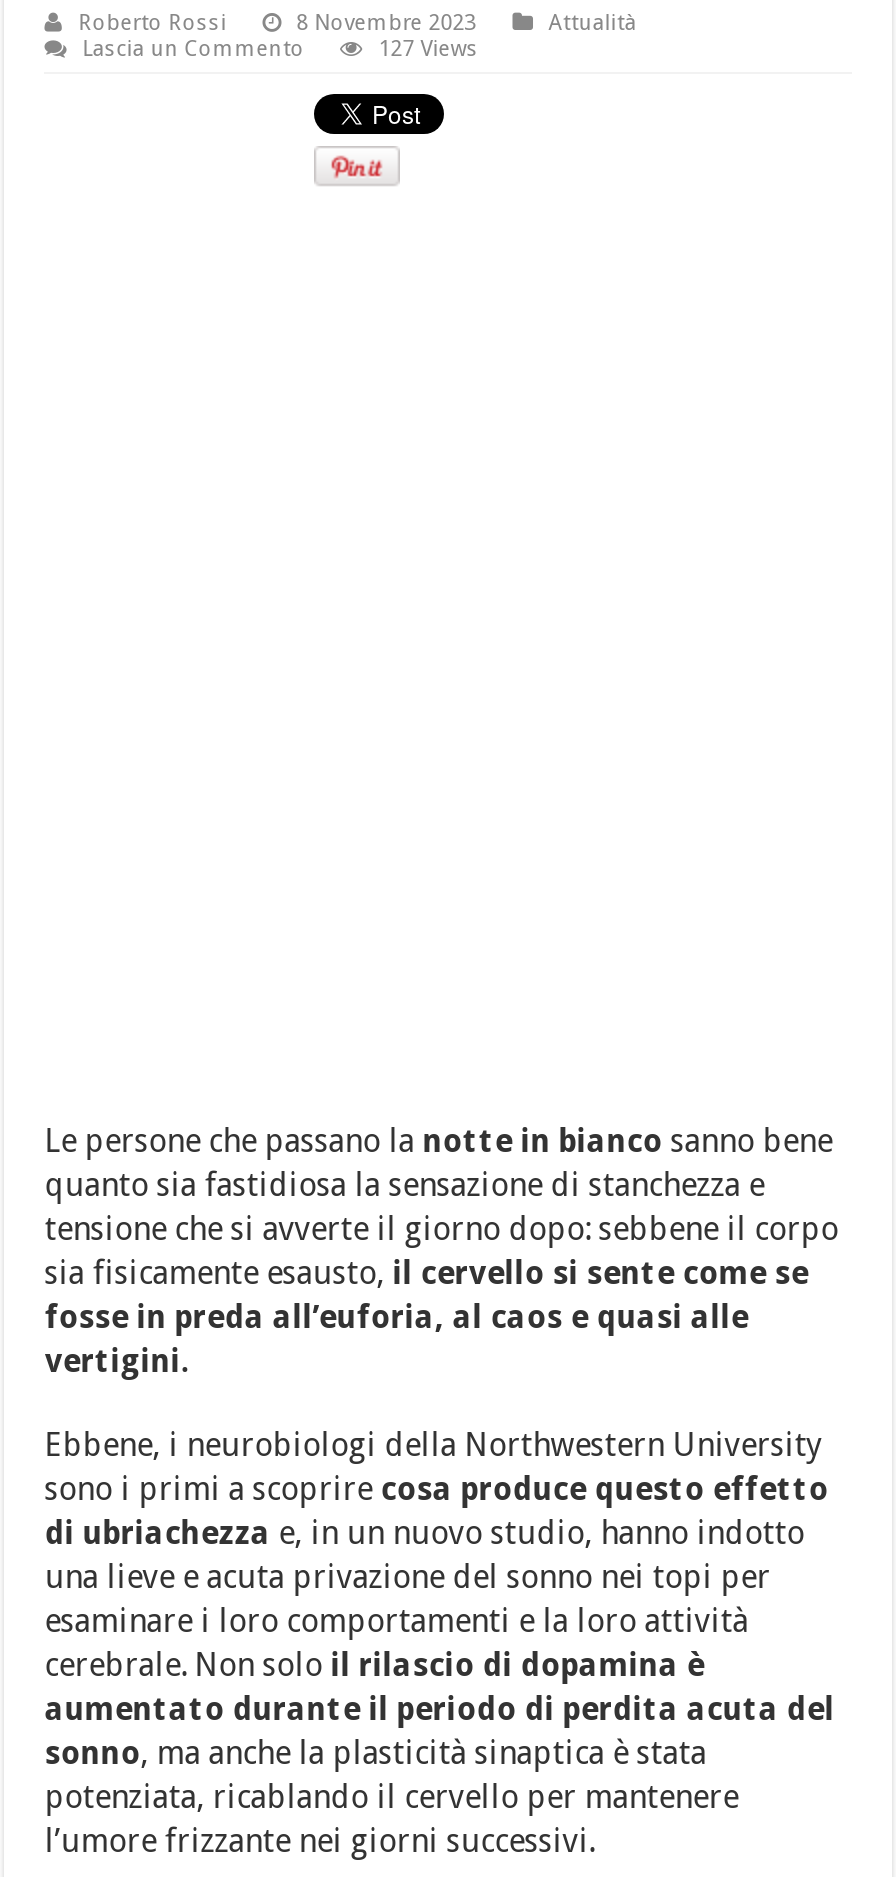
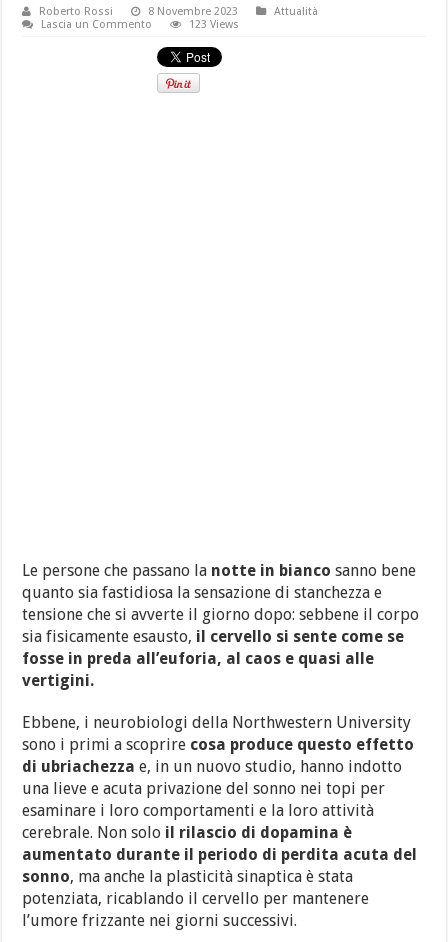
[378,36,478,62] 127 Views -> [189,18,239,31] 123 Views

